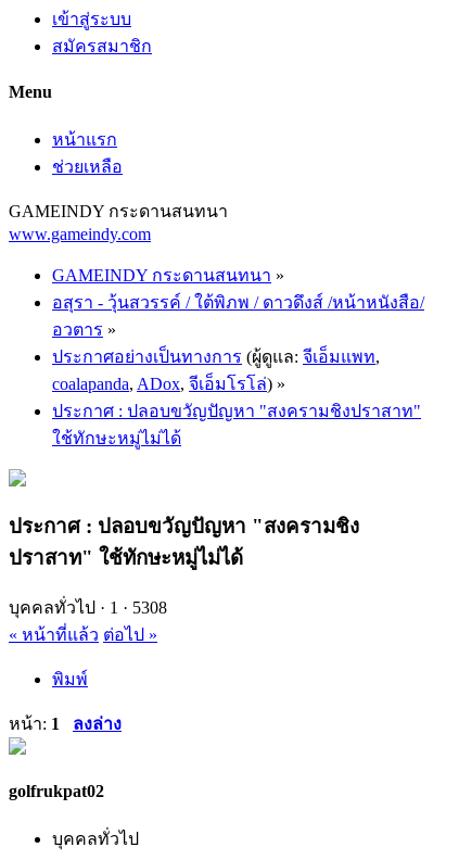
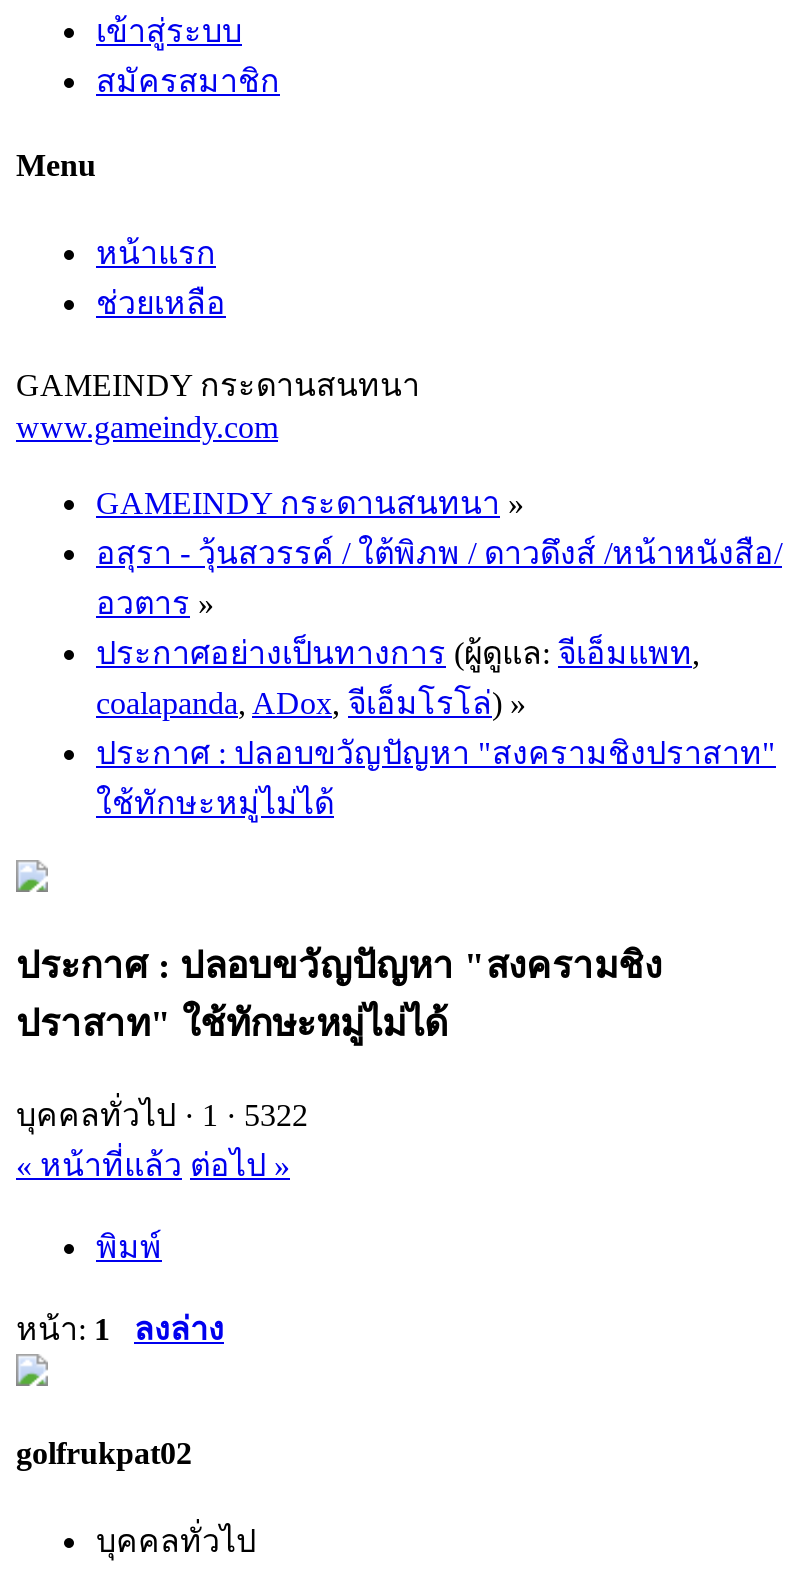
[9,598,167,617] บุคคลทั่วไป · 1 · 5308 -> [16,1098,308,1132] บุคคลทั่วไป · 1 · 5322

